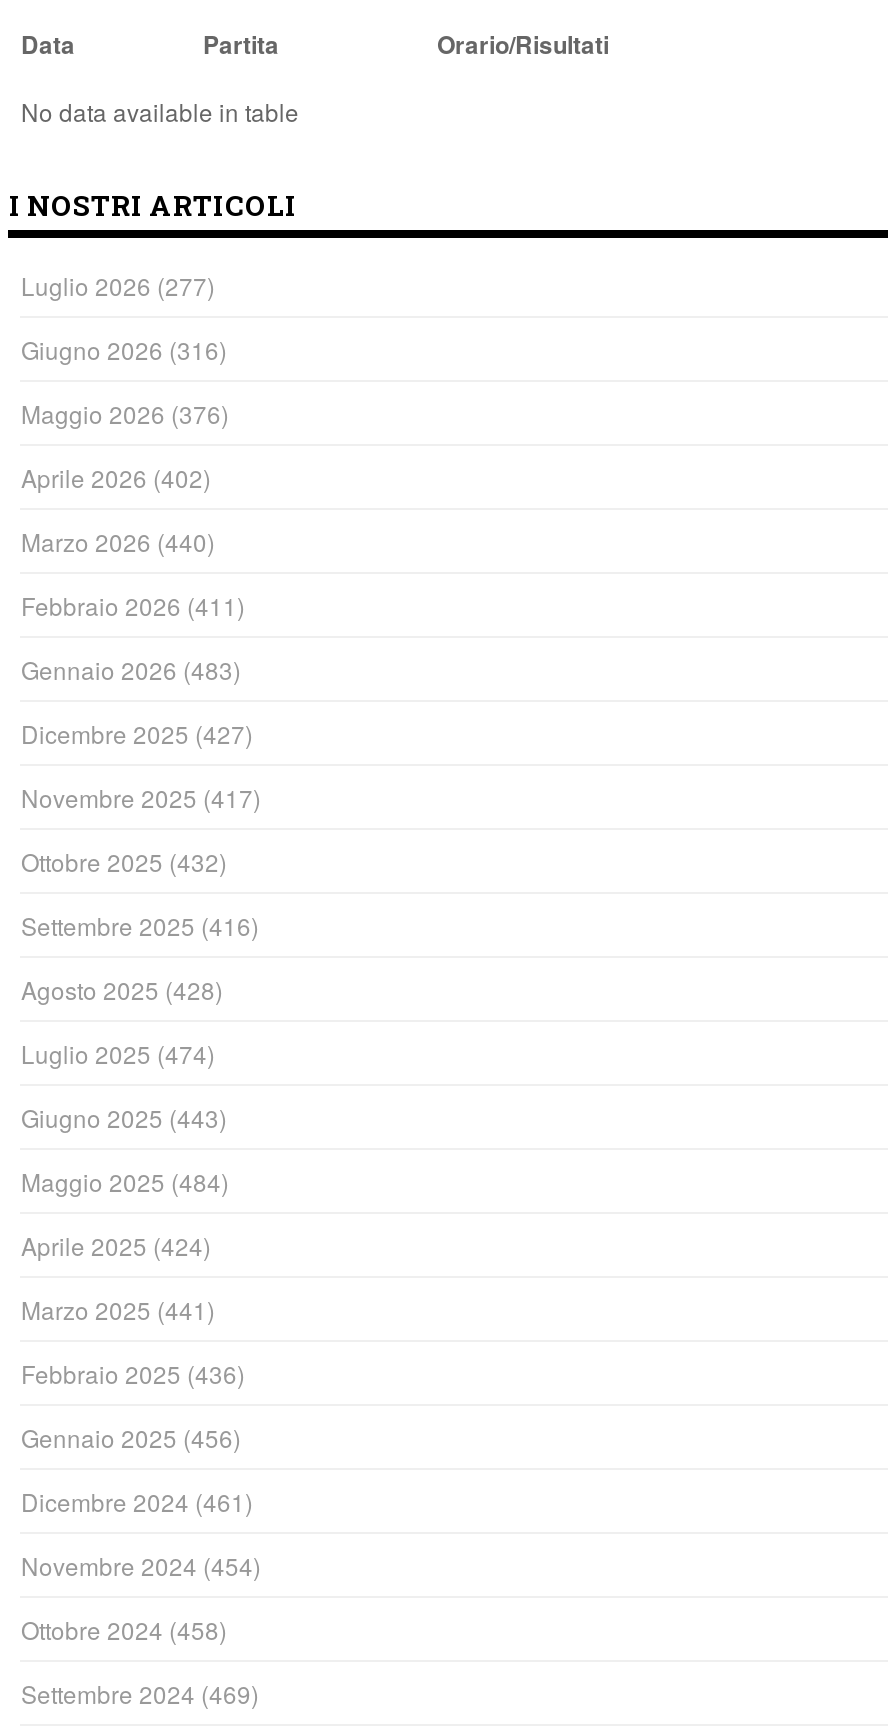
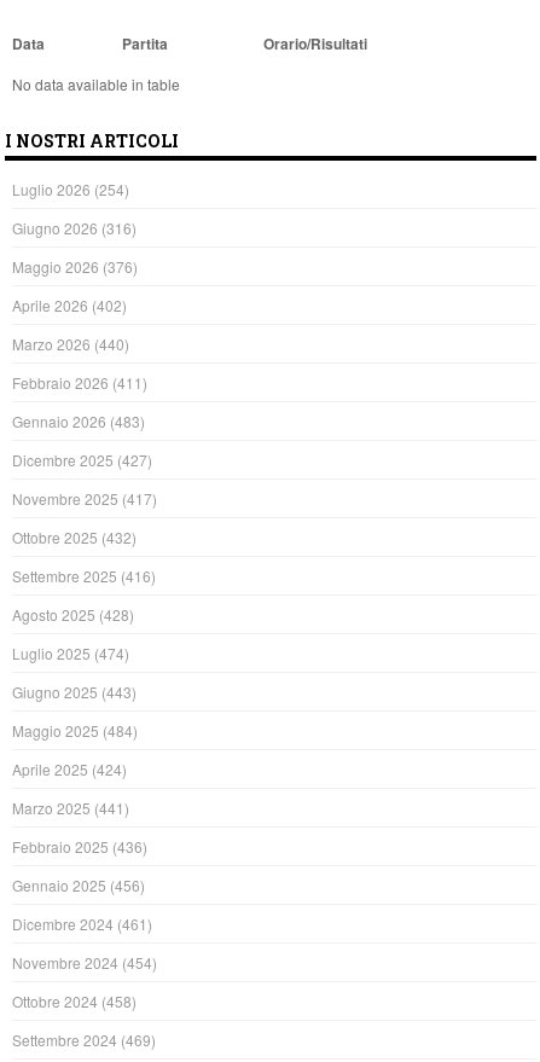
[21,269,215,303] Luglio 2026 (277) -> [13,179,130,200] Luglio 2026 (254)

